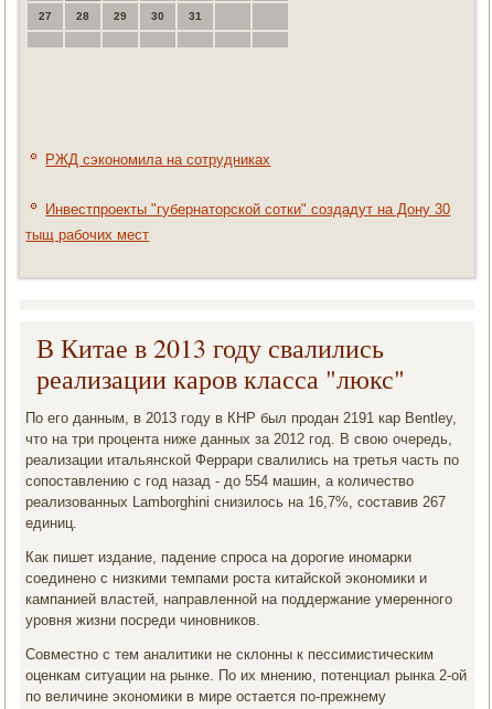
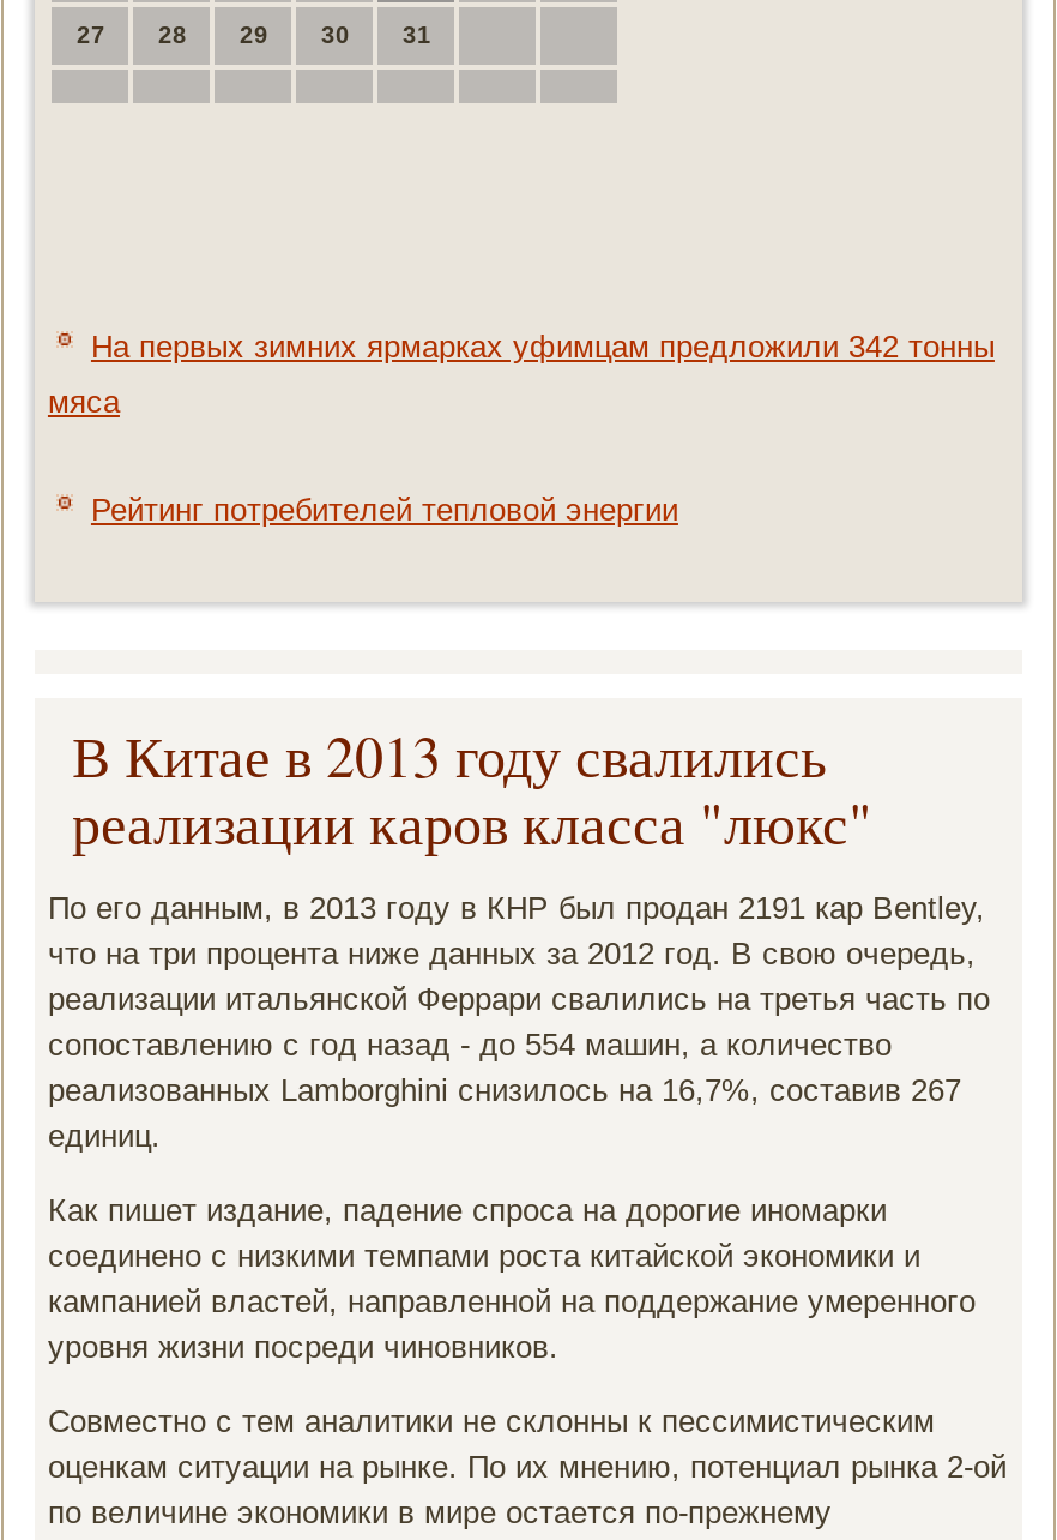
[46,152,271,168] РЖД сэкономила на сотрудниках -> [91,330,995,366] На первых зимних ярмарках уфимцам предложили 342 тонны
[46,202,451,218] Инвестпроекты "губернаторской сотки" создадут на Дону 30 -> [48,385,120,421] мяса
[26,227,149,244] тыщ рабочих мест -> [91,493,678,529] Рейтинг потребителей тепловой энергии

